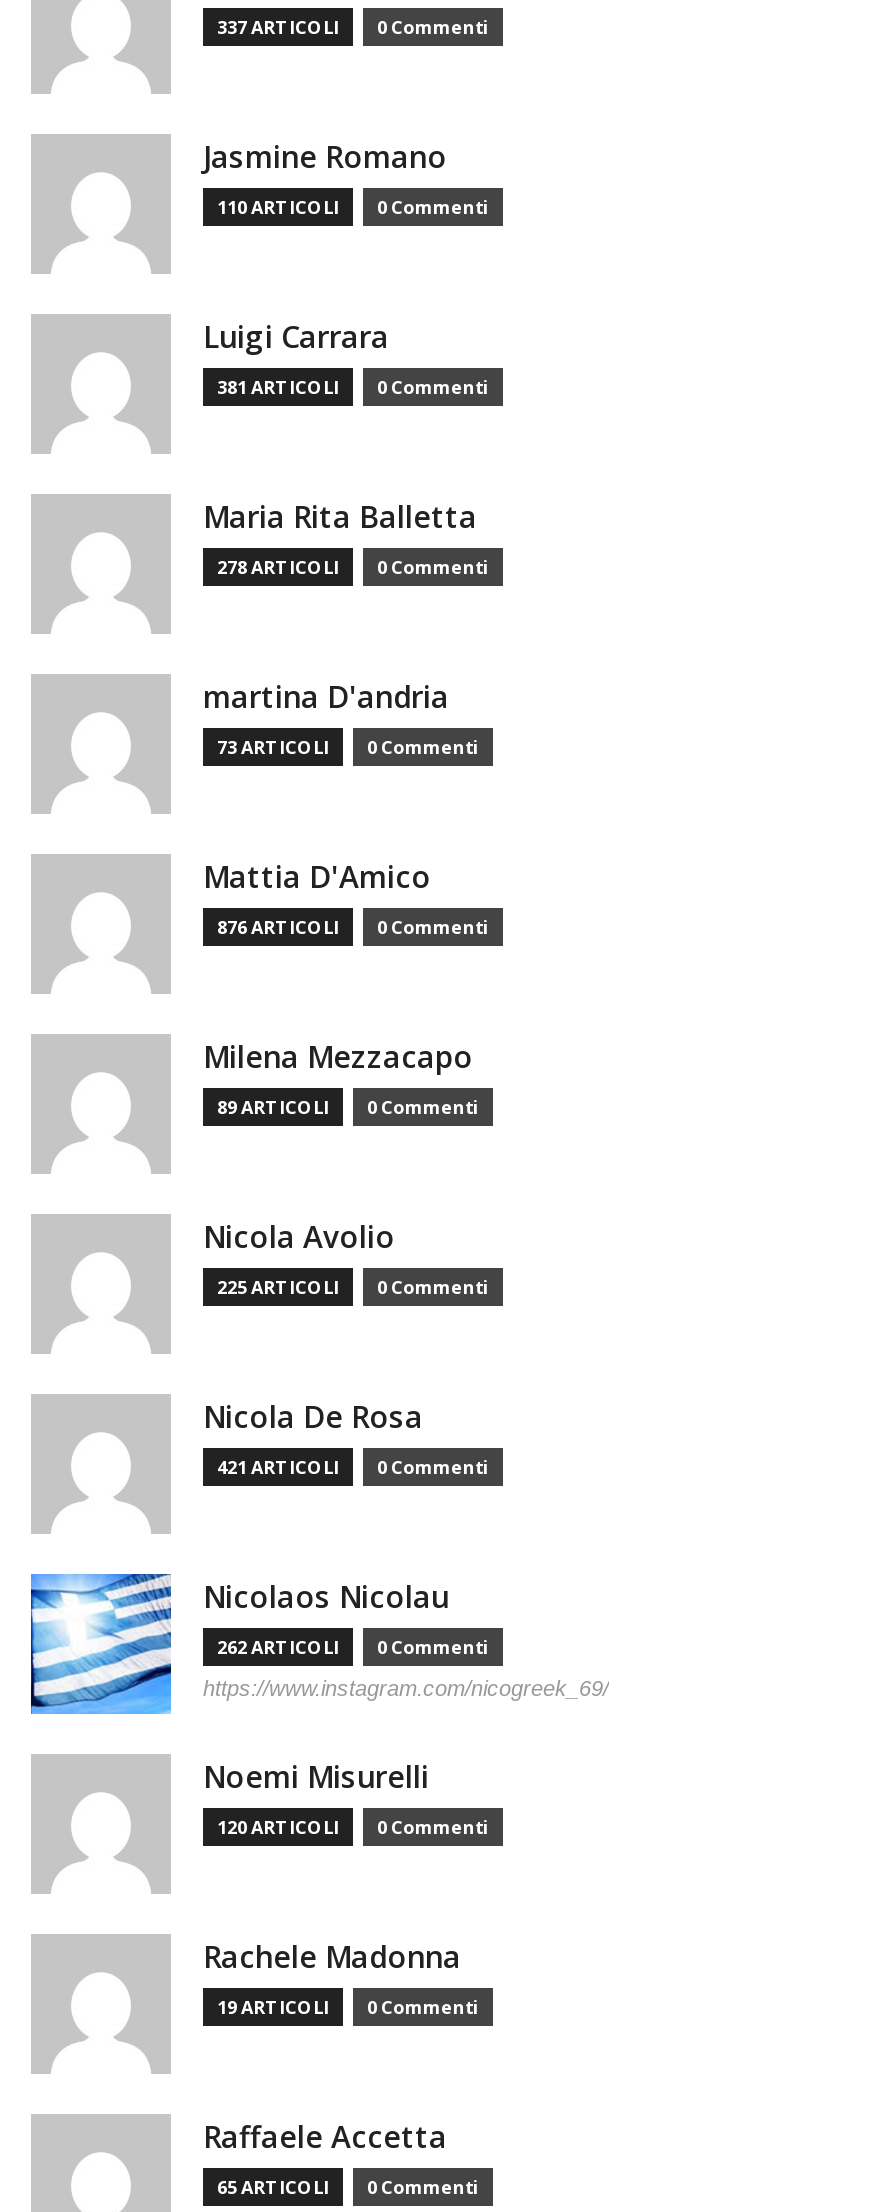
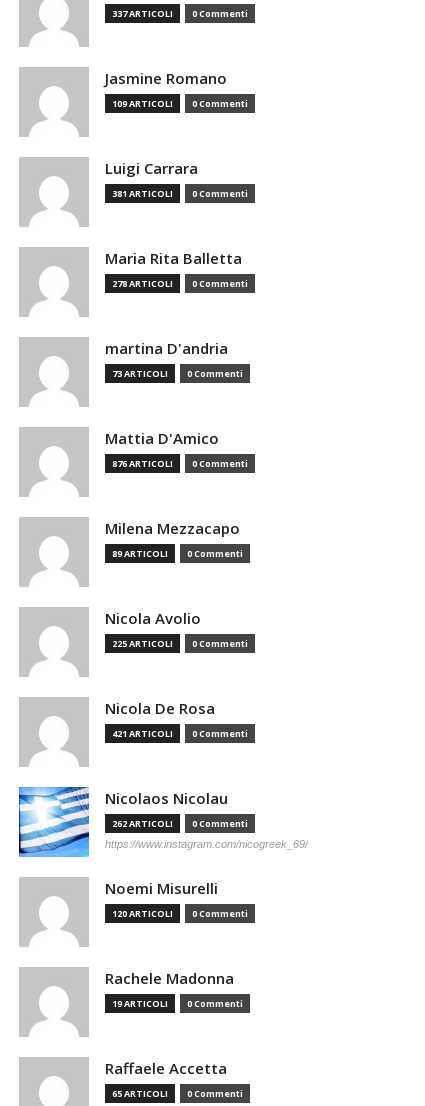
[217,194,489,220] 110 ARTICOLI 0 Commenti -> [112,97,248,110] 109 ARTICOLI 0 Commenti

